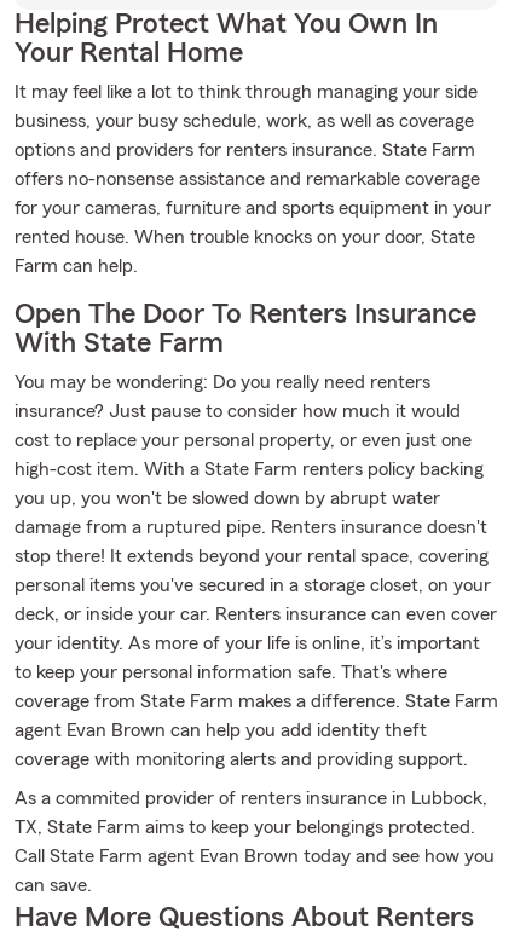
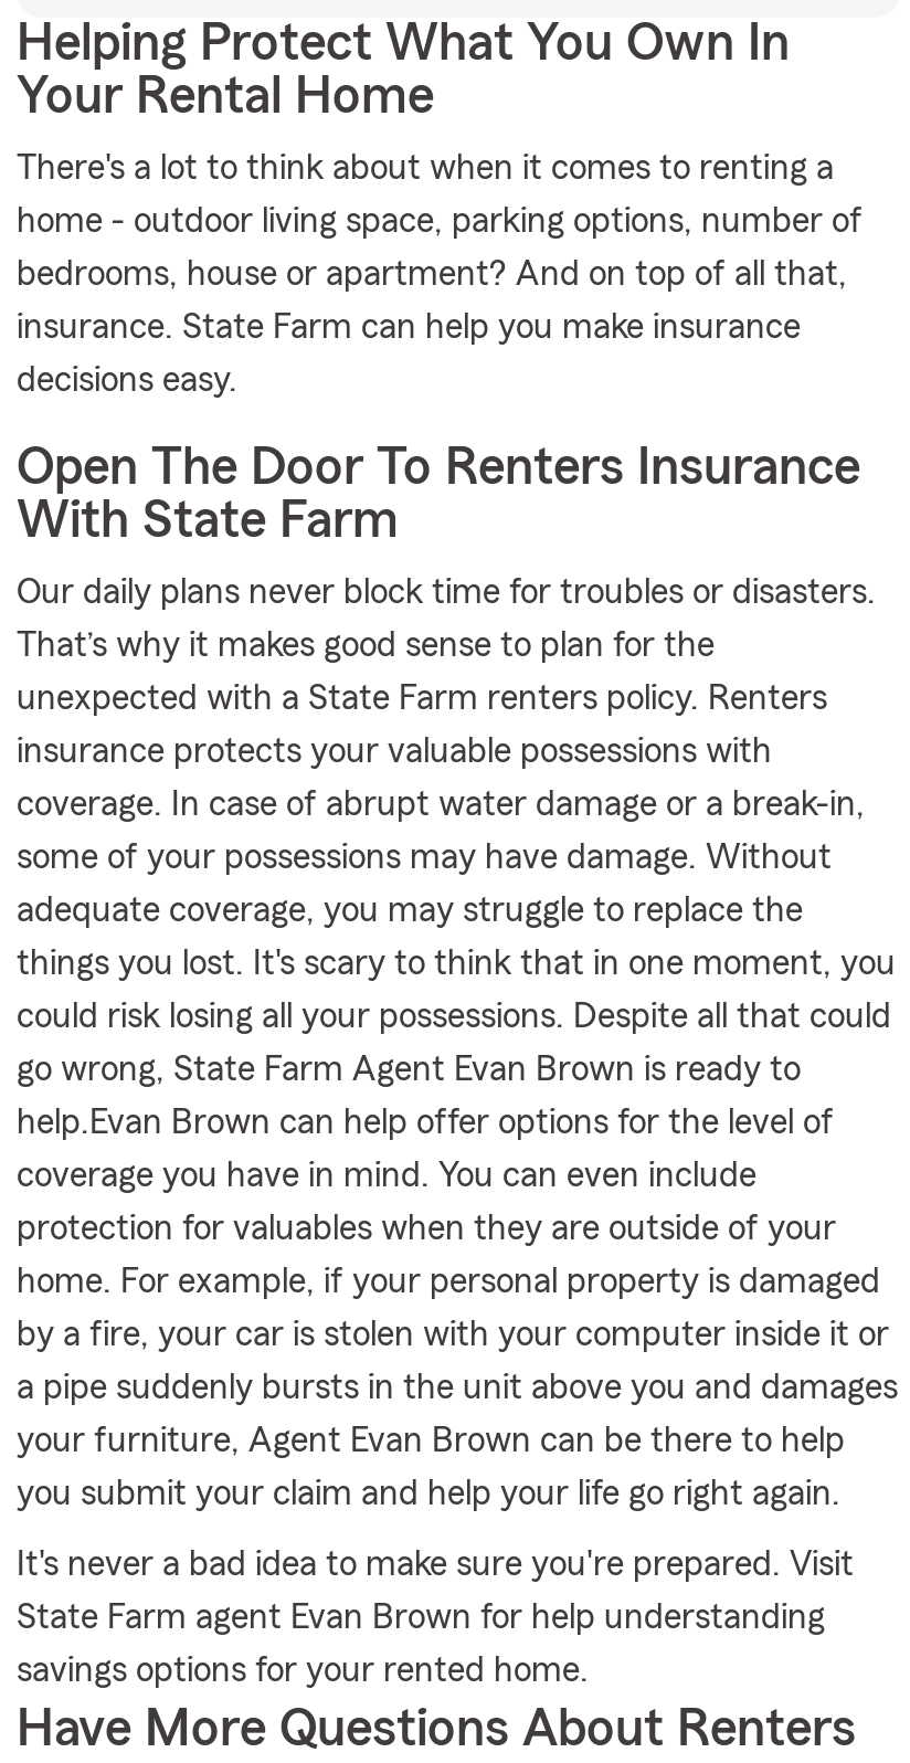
[15,82,491,276] It may feel like a lot to think through managing your side | business, your busy schedule, work, as well as coverage | options and providers for renters insurance. State Farm | offers no-nonsense assistance and remarkable coverage | for your cameras, furniture and sports equipment in your | rented house. When trouble knocks on your door, State | Farm can help. -> [17,150,863,398] There's a lot to think about when it comes to renting a | home - outdoor living space, parking options, number of | bedrooms, house or apartment? And on top of all that, | insurance. State Farm can help you make insurance | decisions easy.
moved [15,300,476,358] -> [17,442,860,548]: Open The Door To Renters Insurance | With State Farm
[15,372,498,895] You may be wondering: Do you really need renters | insurance? Just pause to consider how much it would | cost to replace your personal property, or even just one | high-cost item. With a State Farm renters policy backing | you up, you won't be slowed down by abrupt water | damage from a ruptured pipe. Renters insurance doesn't | stop there! It extends beyond your rental space, covering | personal items you've secured in a storage closet, on your | deck, or inside your car. Renters insurance can even cover | your identity. As more of your life is online, it’s important | to keep your personal information safe. That's where | coverage from State Farm makes a difference. State Farm | agent Evan Brown can help you add identity theft | coverage with monitoring alerts and providing support. | As a commited provider of renters insurance in Lubbock, | TX, State Farm aims to keep your belongings protected. | Call State Farm agent Evan Brown today and see how you | can save. -> [17,574,898,1688] Our daily plans never block time for troubles or disasters. | That’s why it makes good sense to plan for the | unexpected with a State Farm renters policy. Renters | insurance protects your valuable possessions with | coverage. In case of abrupt water damage or a break-in, | some of your possessions may have damage. Without | adequate coverage, you may struggle to replace the | things you lost. It's scary to think that in one moment, you | could risk losing all your possessions. Despite all that could | go wrong, State Farm Agent Evan Brown is ready to | help.Evan Brown can help offer options for the level of | coverage you have in mind. You can even include | protection for valuables when they are outside of your | home. For example, if your personal property is damaged | by a fire, your car is stolen with your computer inside it or | a pipe suddenly bursts in the unit above you and damages | your furniture, Agent Evan Brown can be there to help | you submit your claim and help your life go right again. | It's never a bad idea to make sure you're prepared. Visit | State Farm agent Evan Brown for help understanding | savings options for your rented home.

